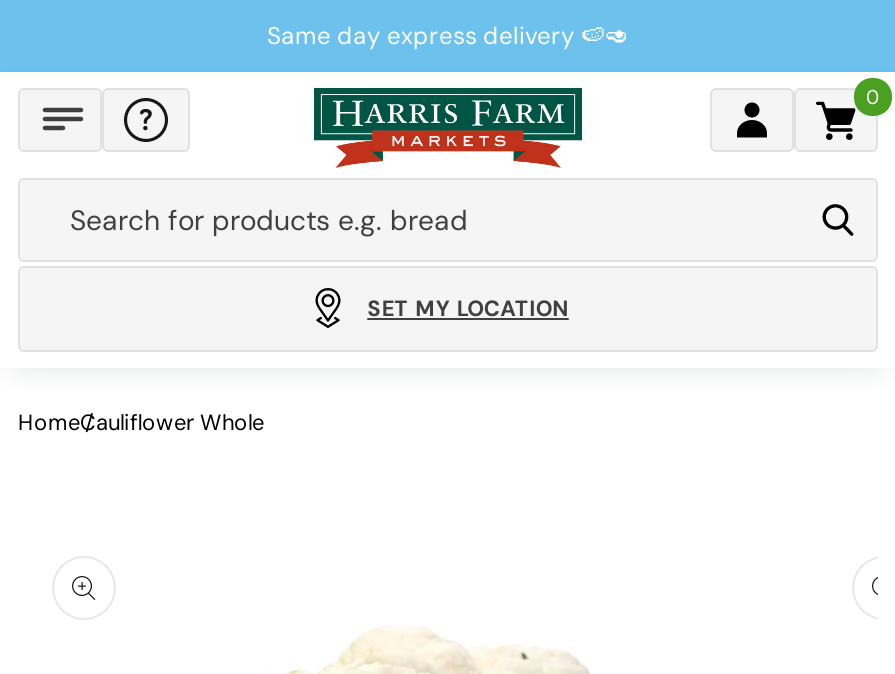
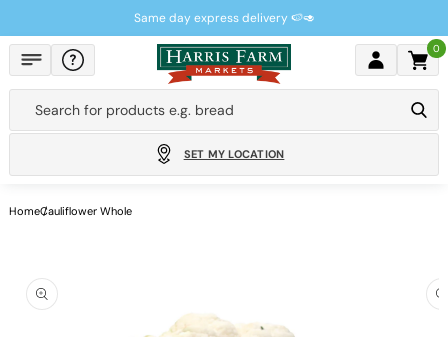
[70,202,478,238] Search for products e.g. apples -> [35,101,234,119] Search for products e.g. bread

